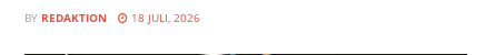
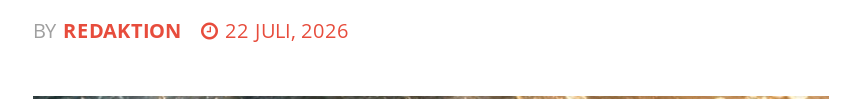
[24,9,200,25] BY REDAKTION 18 JULI, 2026 -> [33,16,349,44] BY REDAKTION 22 JULI, 2026

